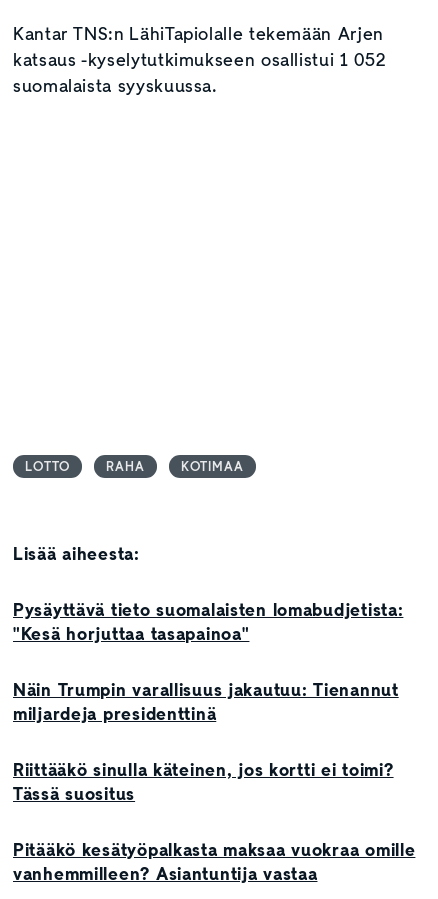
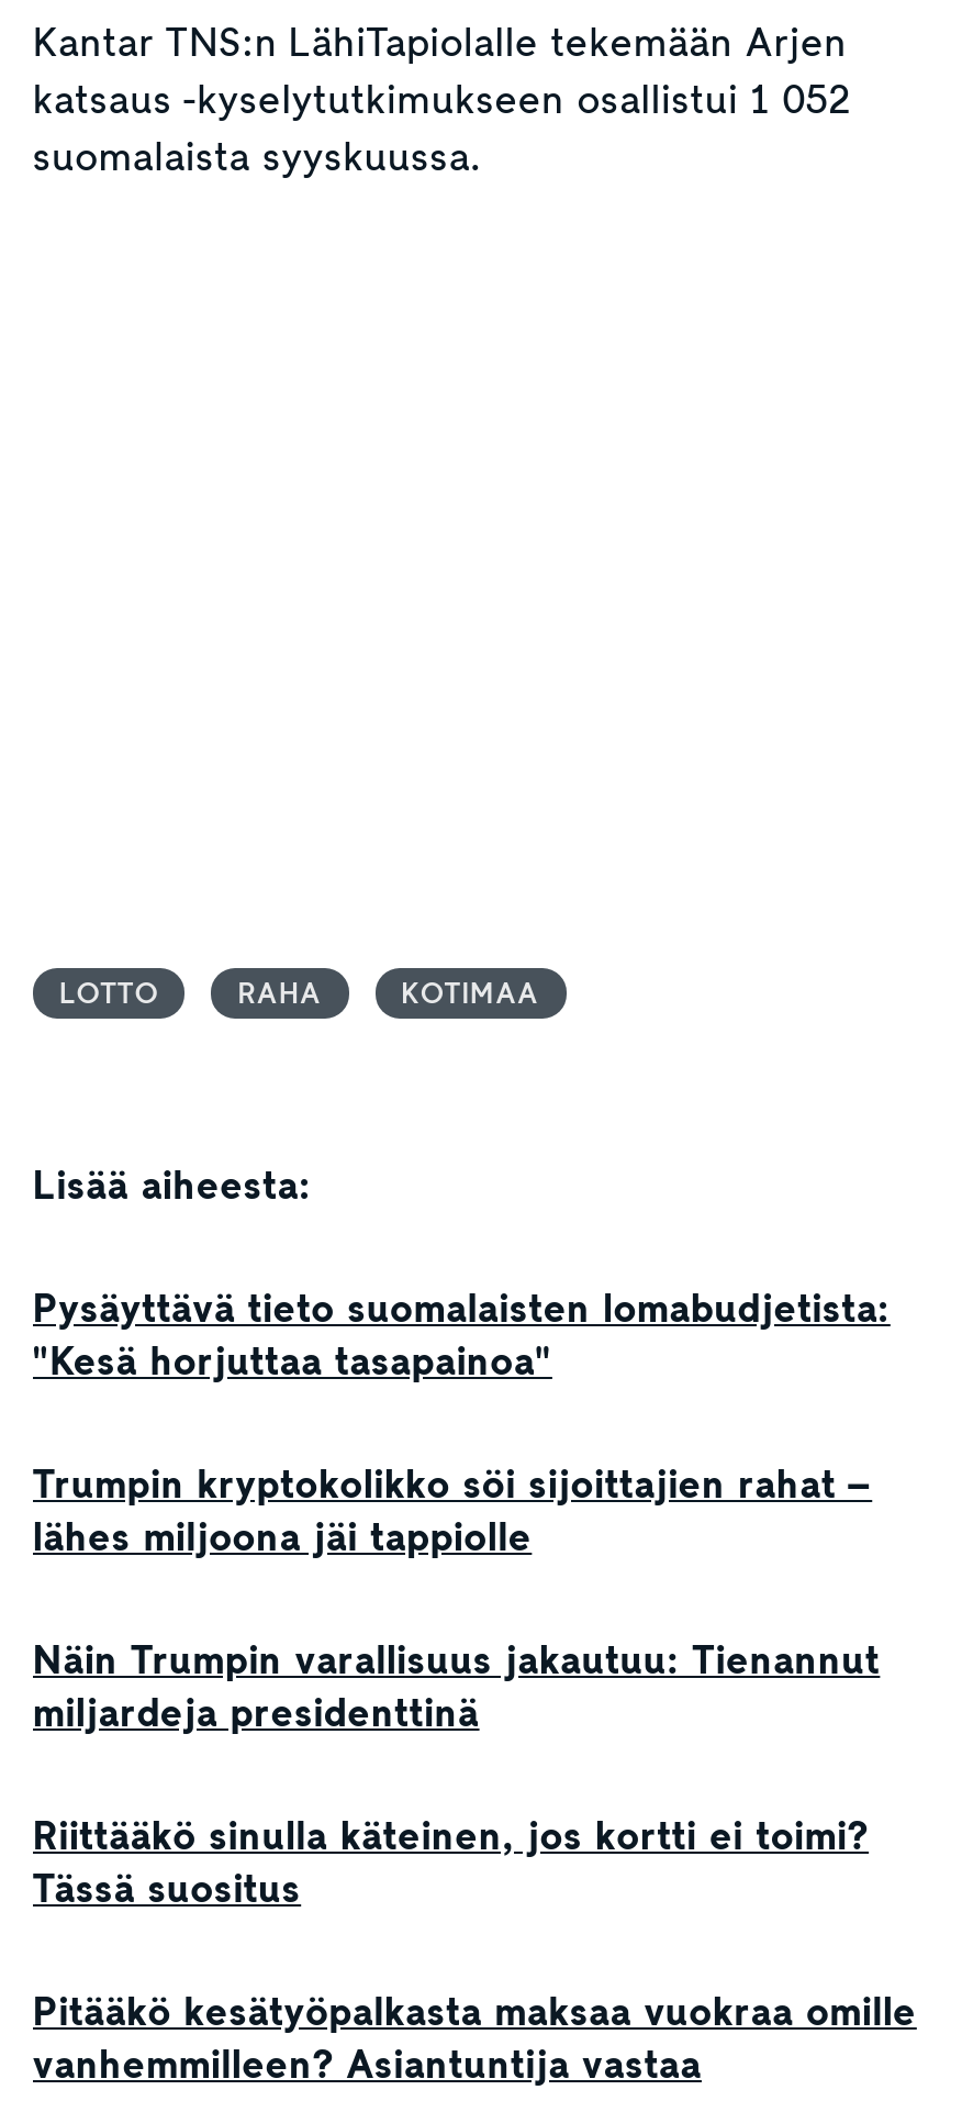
none -> [33,1458,872,1564] Trumpin kryptokolikko söi sijoittajien rahat – | lähes miljoona jäi tappiolle

